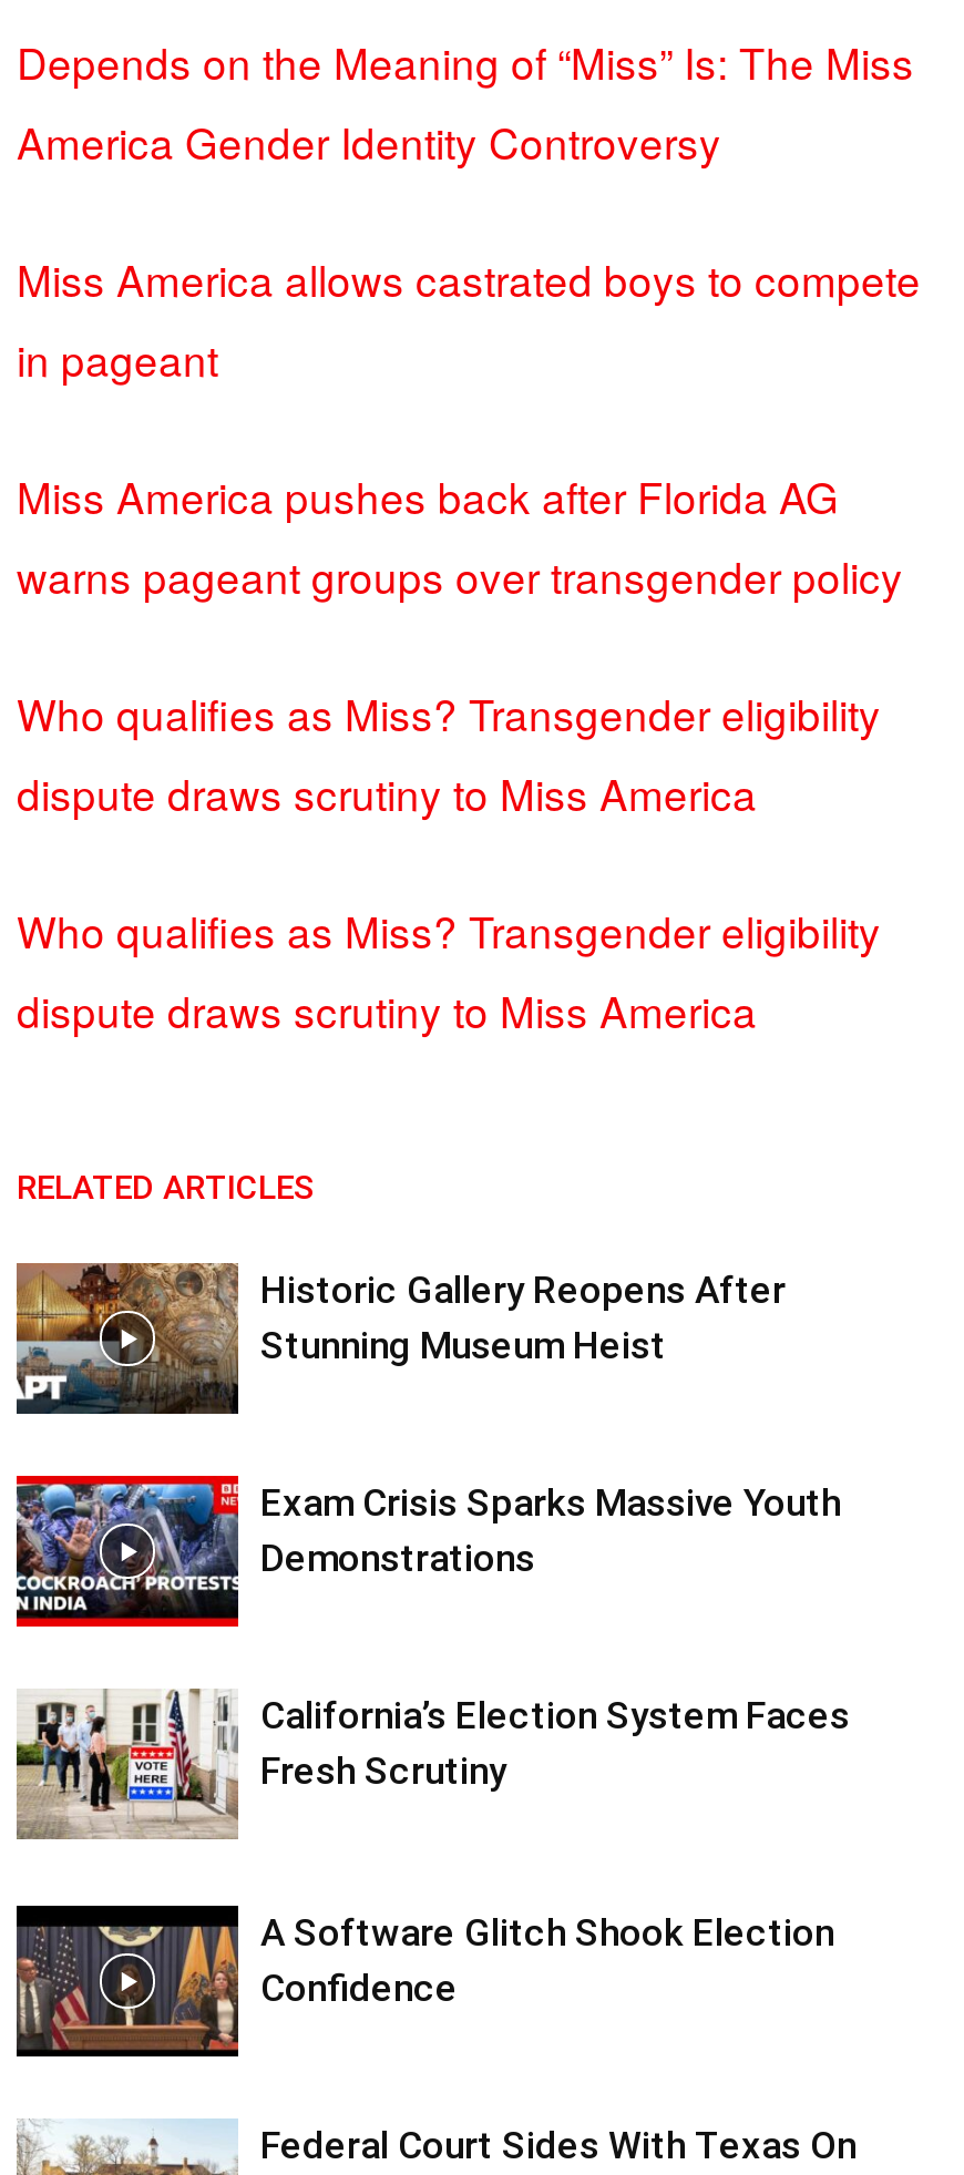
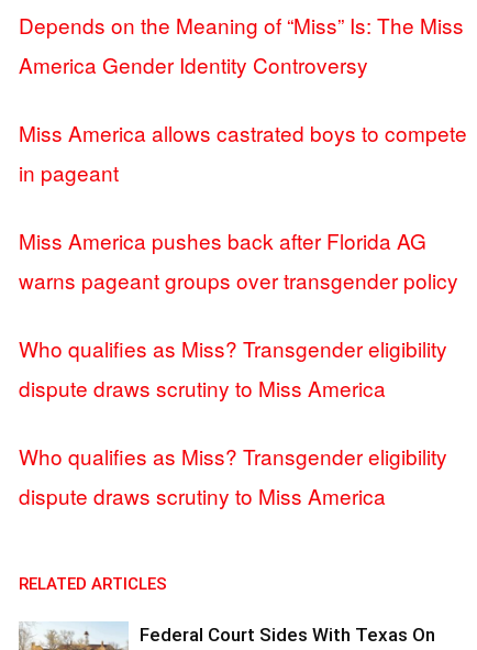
[14,1260,786,1417] [image] | Historic Gallery Reopens After | Stunning Museum Heist -> none
[14,1473,841,1630] [image] | Exam Crisis Sparks Massive Youth | Demonstrations -> none
[17,1685,850,1843] [image] | California’s Election System Faces | Fresh Scrutiny -> none
[17,1902,834,2060] [image] | A Software Glitch Shook Election | Confidence -> none

